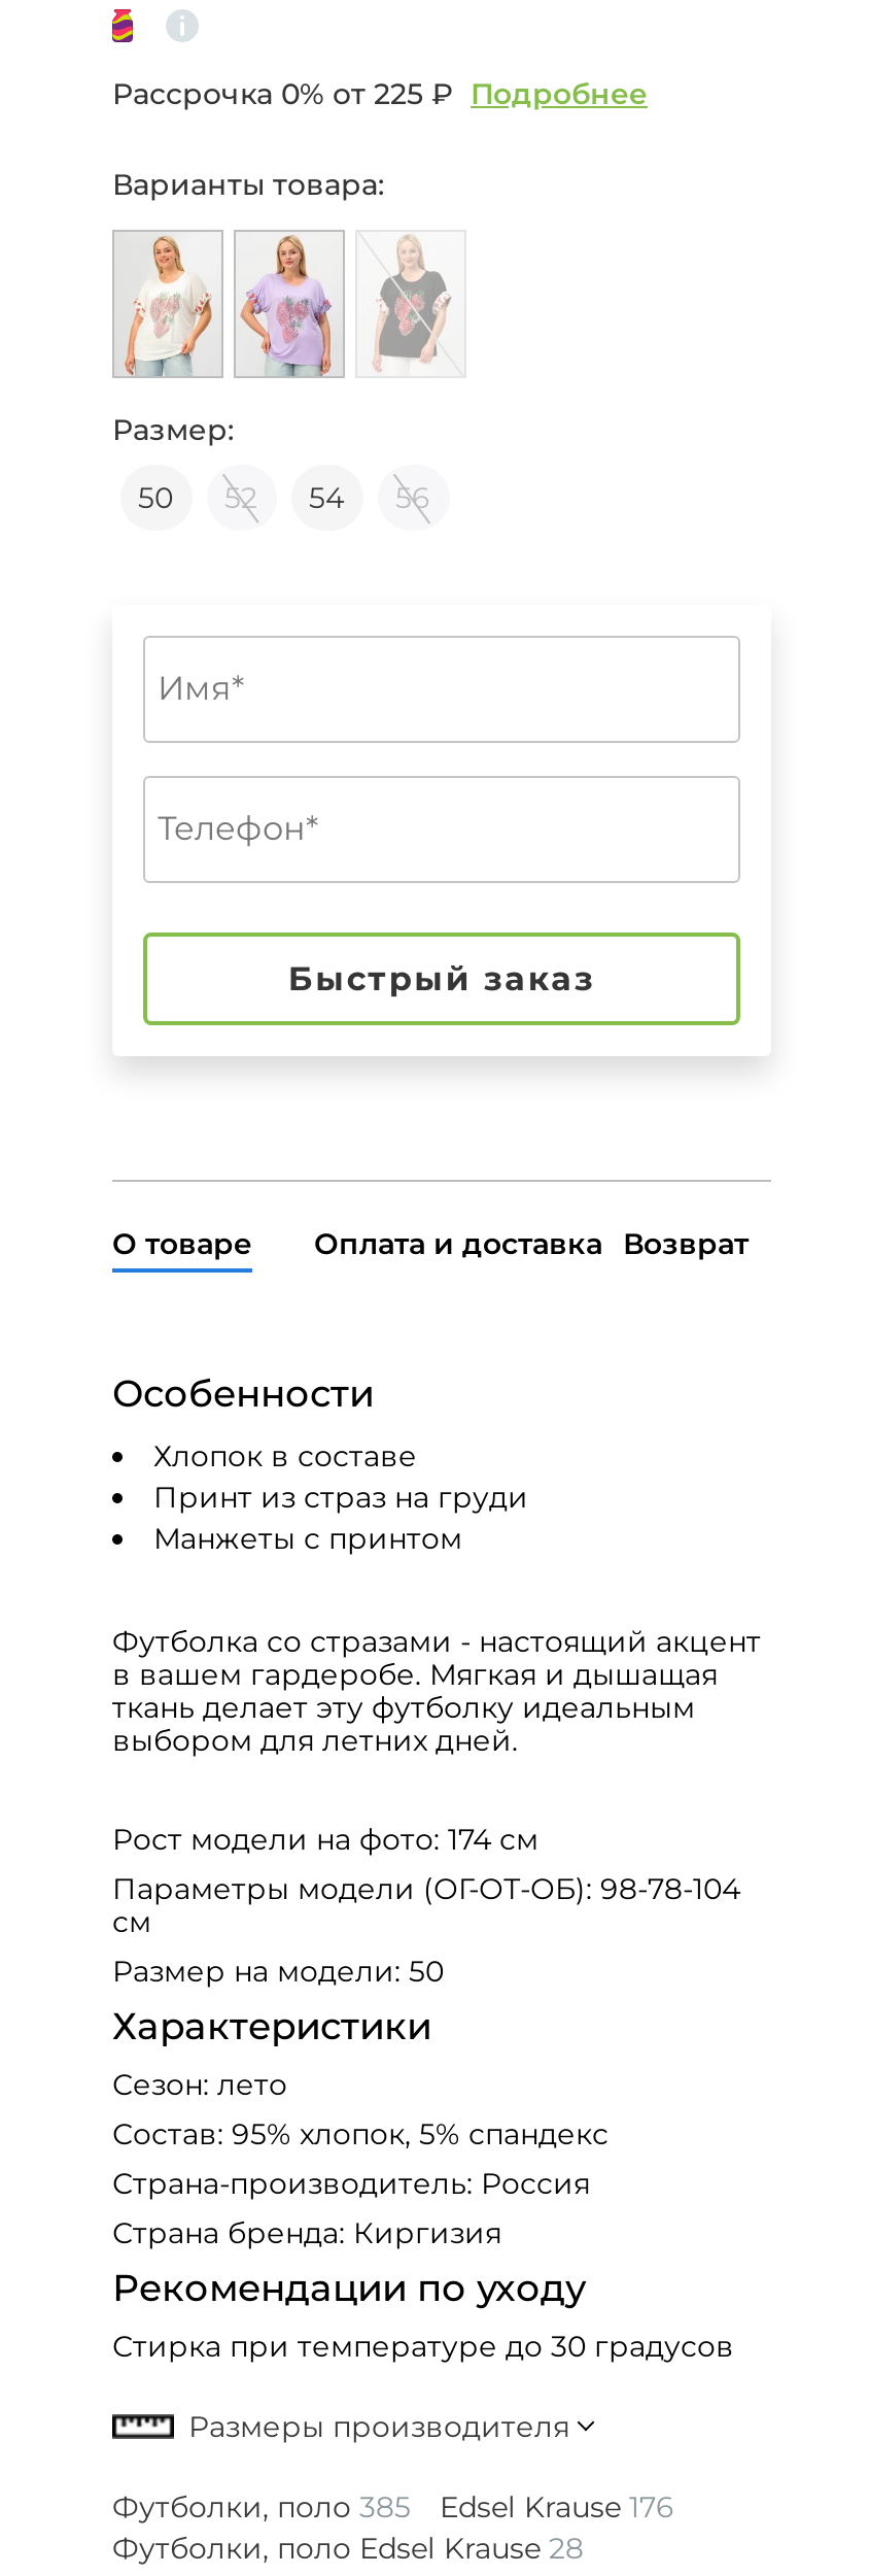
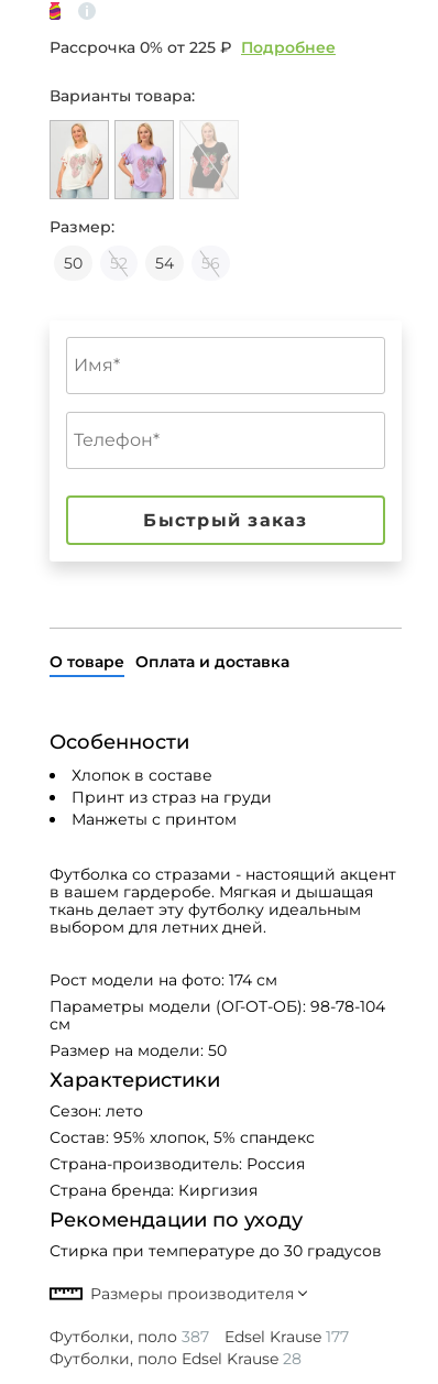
[112,1225,749,1262] О товаре | Оплата и доставка Возврат -> [50,651,289,671] О товаре Оплата и доставка
[112,2488,411,2525] Футболки, поло 385 -> [50,1326,209,1346] Футболки, поло 387
[440,2488,674,2525] Edsel Krause 176 -> [225,1326,349,1346] Edsel Krause 177

